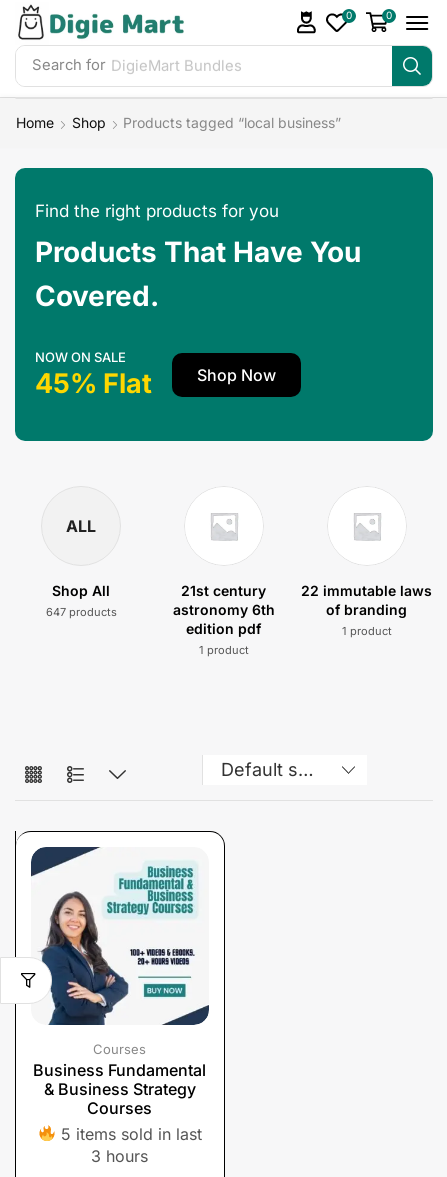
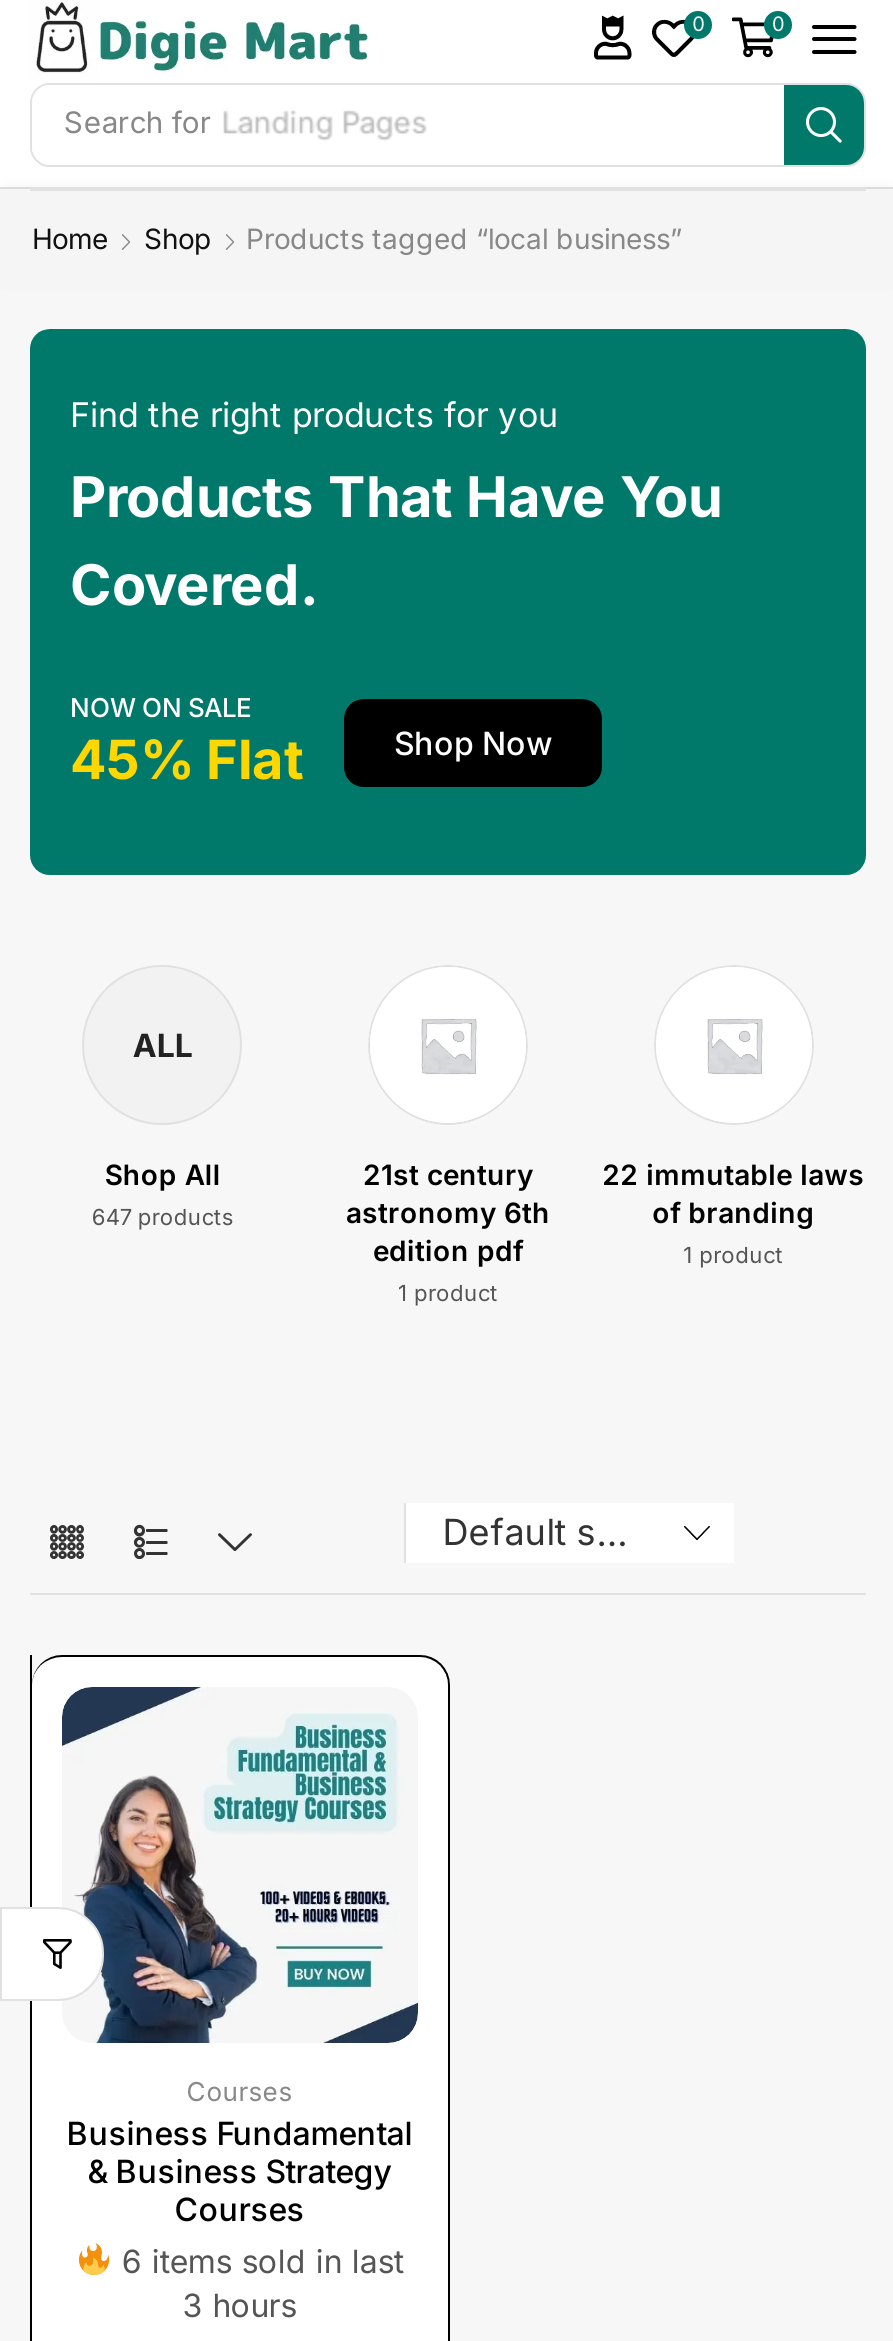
[32,56,106,74] Search for -> [64,106,428,142] Search for Landing Pages
[56,1124,202,1144] 5 items sold in last -> [112,2241,404,2281] 6 items sold in last

